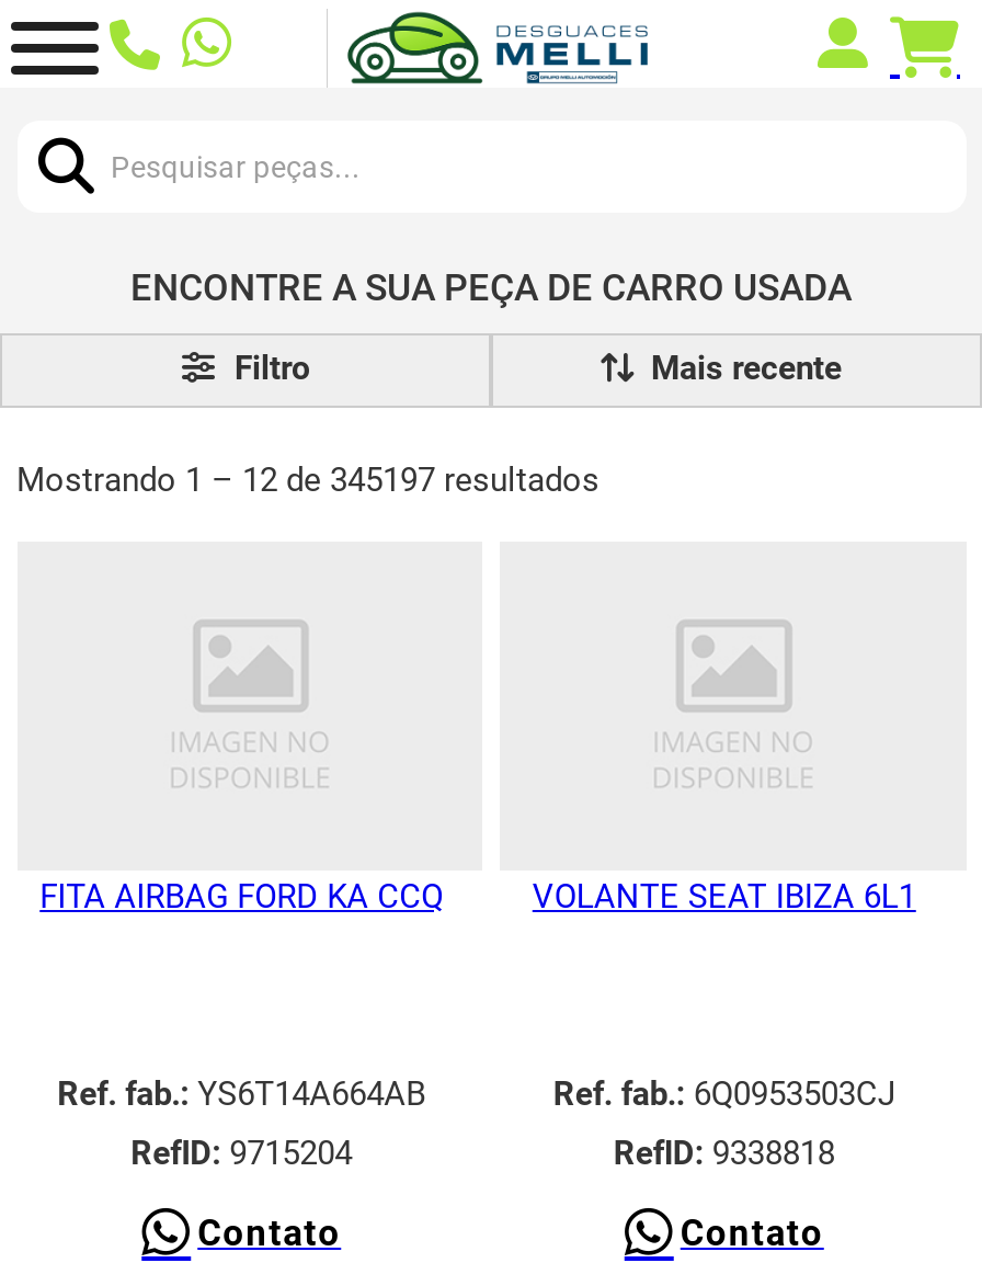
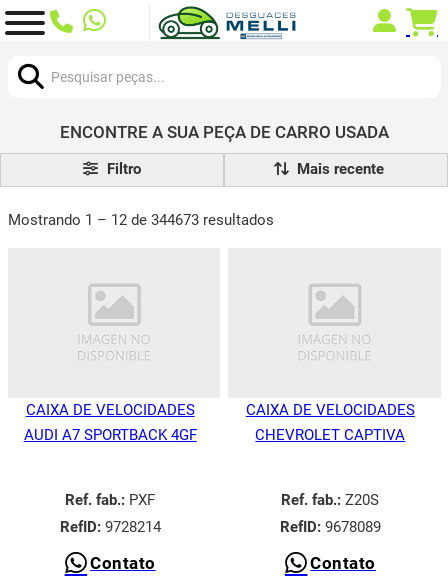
[16,460,600,500] Mostrando 1 – 12 de 345197 resultados -> [7,211,273,229] Mostrando 1 – 12 de 344673 resultados
[40,877,443,916] FITA AIRBAG FORD KA CCQ -> [24,401,197,444] CAIXA DE VELOCIDADES | AUDI A7 SPORTBACK 4GF
[532,877,916,916] VOLANTE SEAT IBIZA 6L1 -> [246,401,415,444] CAIXA DE VELOCIDADES | CHEVROLET CAPTIVA
[57,1074,425,1114] Ref. fab.: YS6T14A664AB -> [65,491,155,509] Ref. fab.: PXF
[553,1074,895,1114] Ref. fab.: 6Q0953503CJ -> [281,491,379,509] Ref. fab.: Z20S
[131,1133,352,1173] RefID: 9715204 -> [60,518,161,536] RefID: 9728214
[614,1133,835,1173] RefID: 9338818 -> [280,518,381,536] RefID: 9678089

